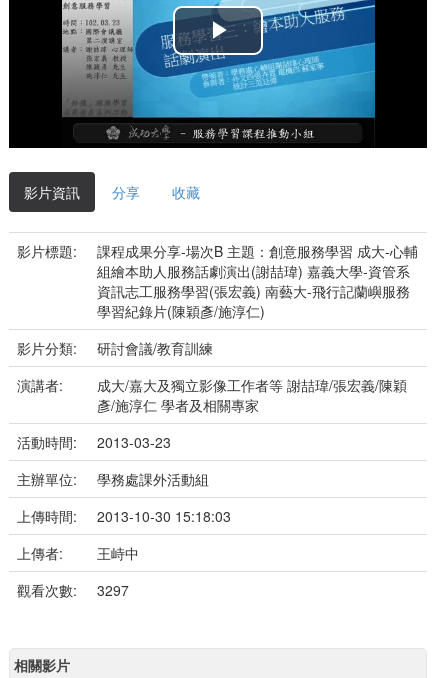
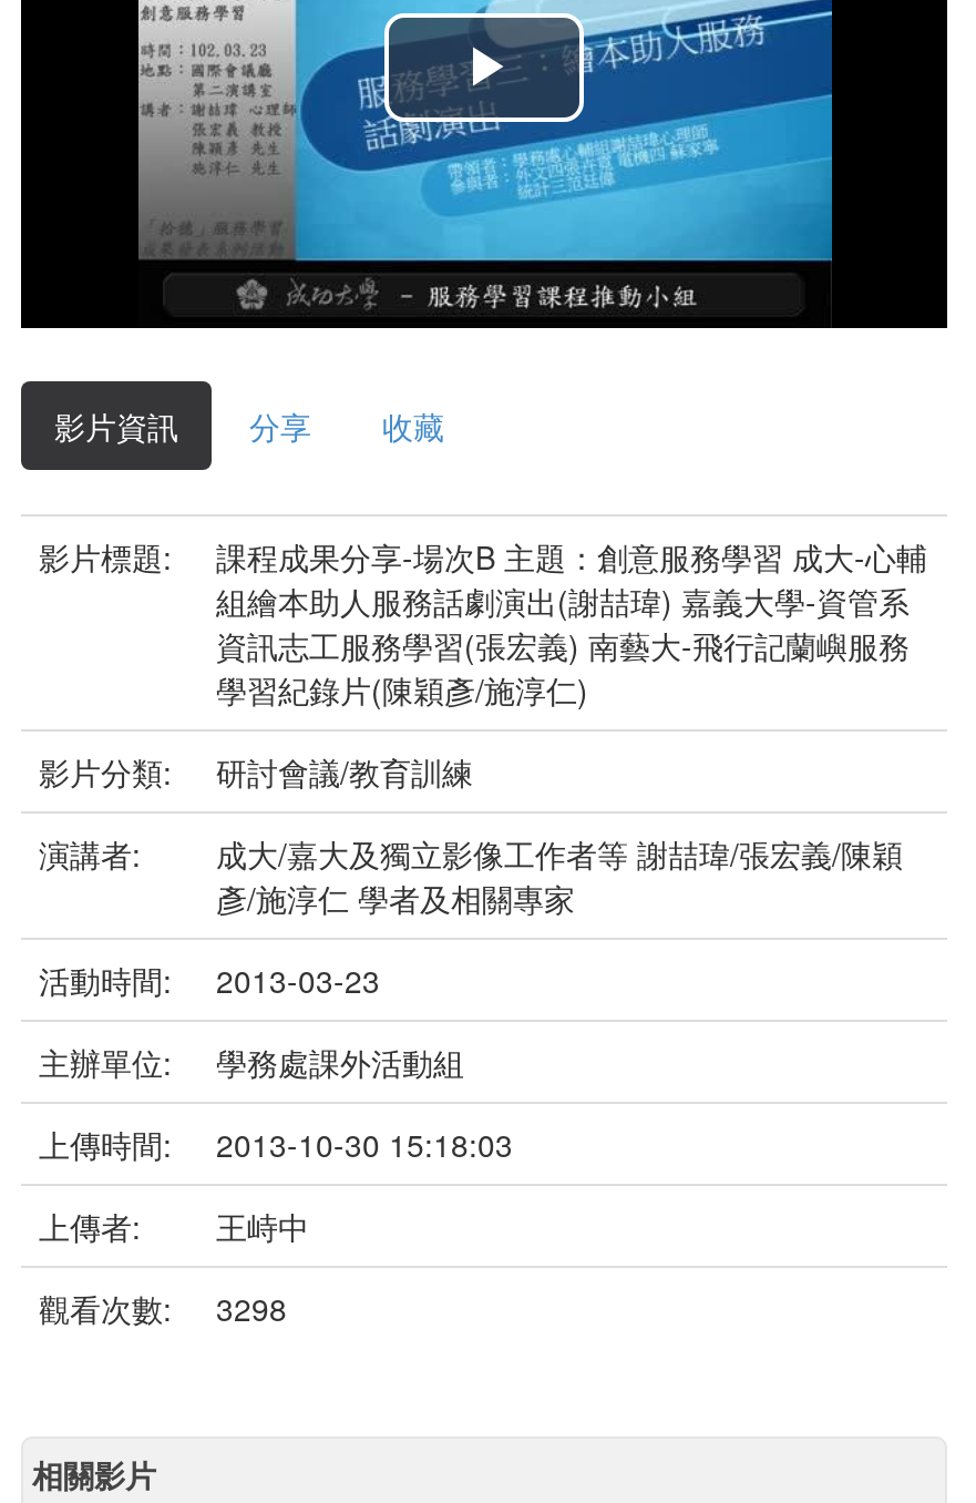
[17,580,129,600] 觀看次數: 3297 -> [39,1286,287,1330] 觀看次數: 3298

